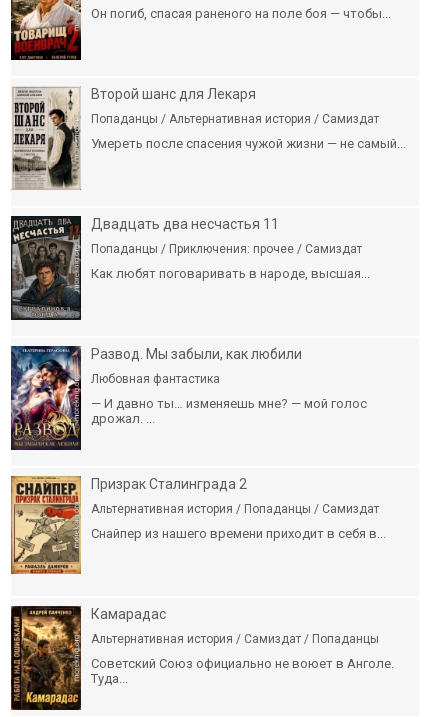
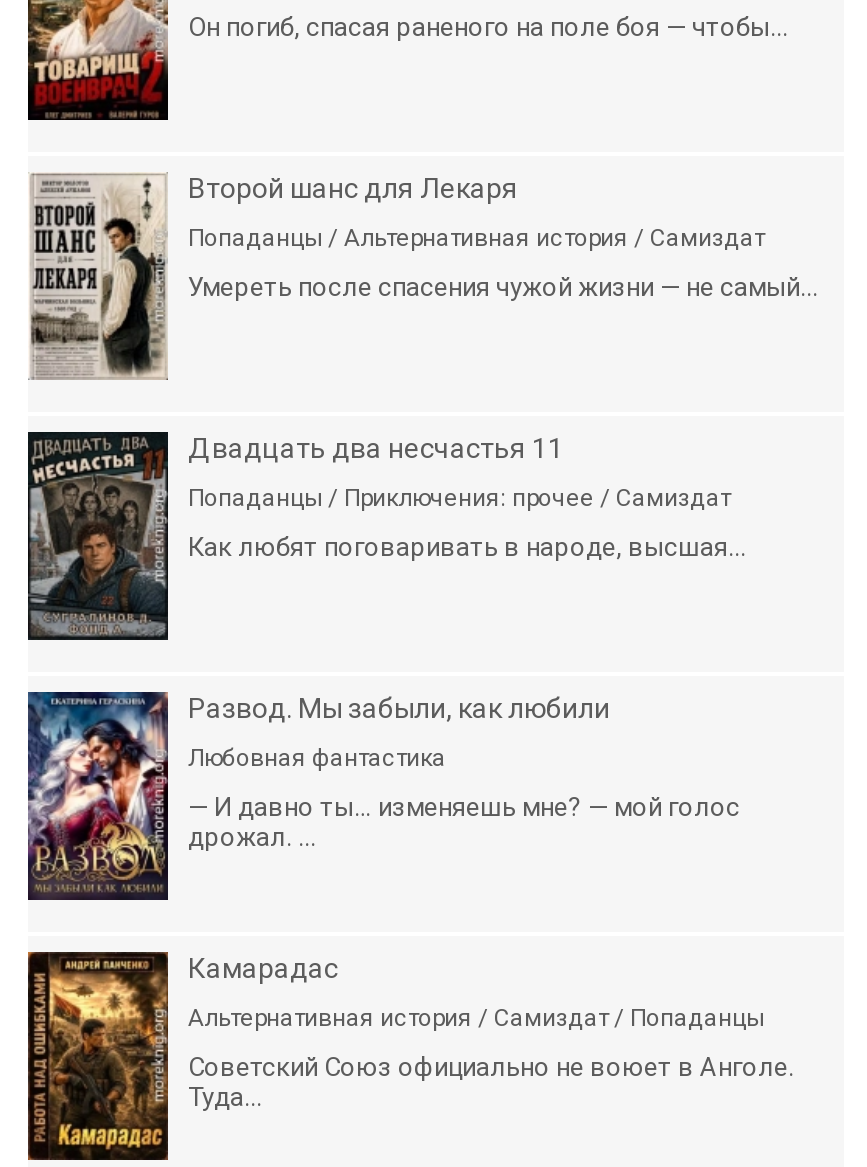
[10,475,386,580] [image] | Призрак Сталинграда 2 | Альтернативная история / Попаданцы / Самиздат | Снайпер из нашего времени приходит в себя в... -> none

